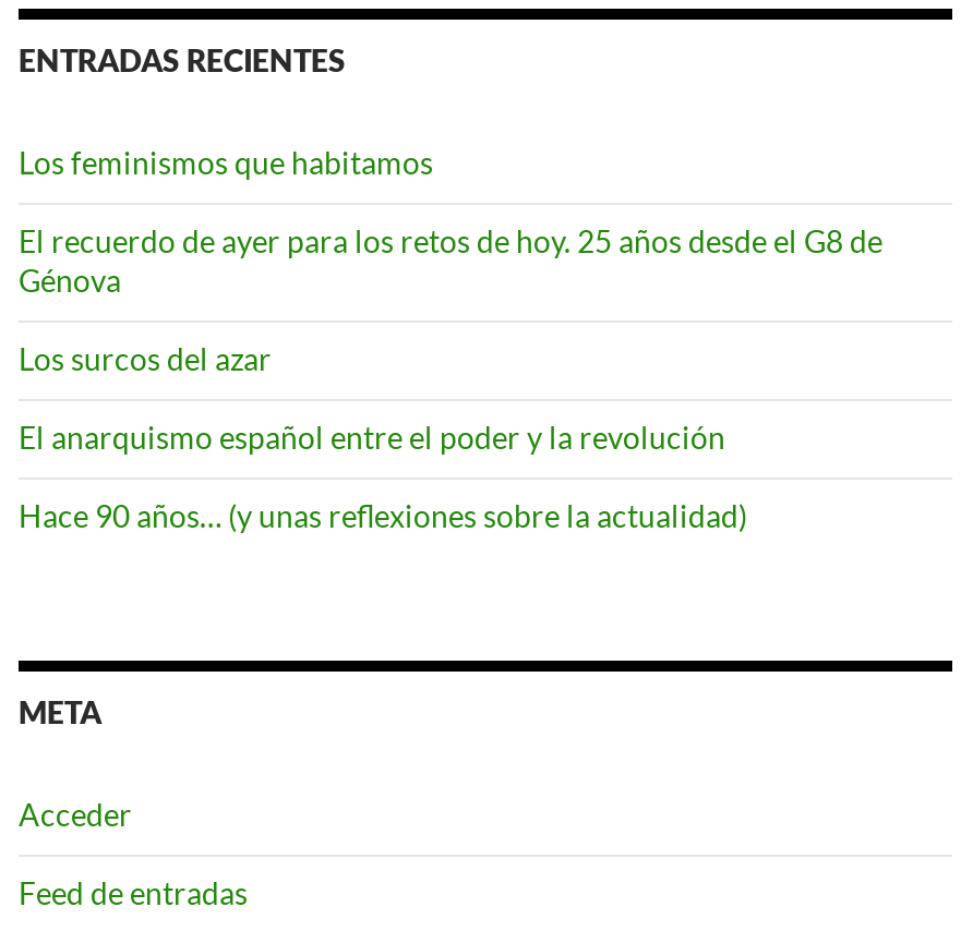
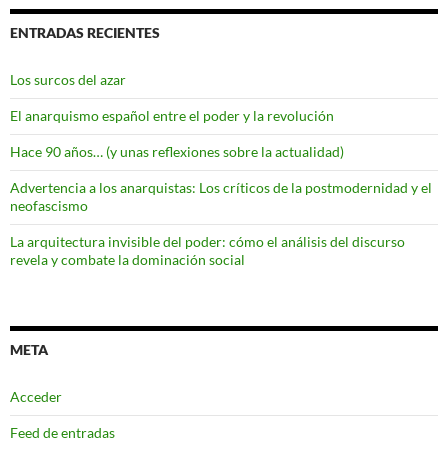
[19,144,882,299] Los feminismos que habitamos | El recuerdo de ayer para los retos de hoy. 25 años desde el G8 de | Génova -> none
moved [19,340,747,534] -> [10,71,344,160]: Los surcos del azar | El anarquismo español entre el poder y la revolución | Hace 90 años… (y unas reflexiones sobre la actualidad)
none -> [10,179,432,268] Advertencia a los anarquistas: Los críticos de la postmodernidad y el | neofascismo | La arquitectura invisible del poder: cómo el análisis del discurso | revela y combate la dominación social

